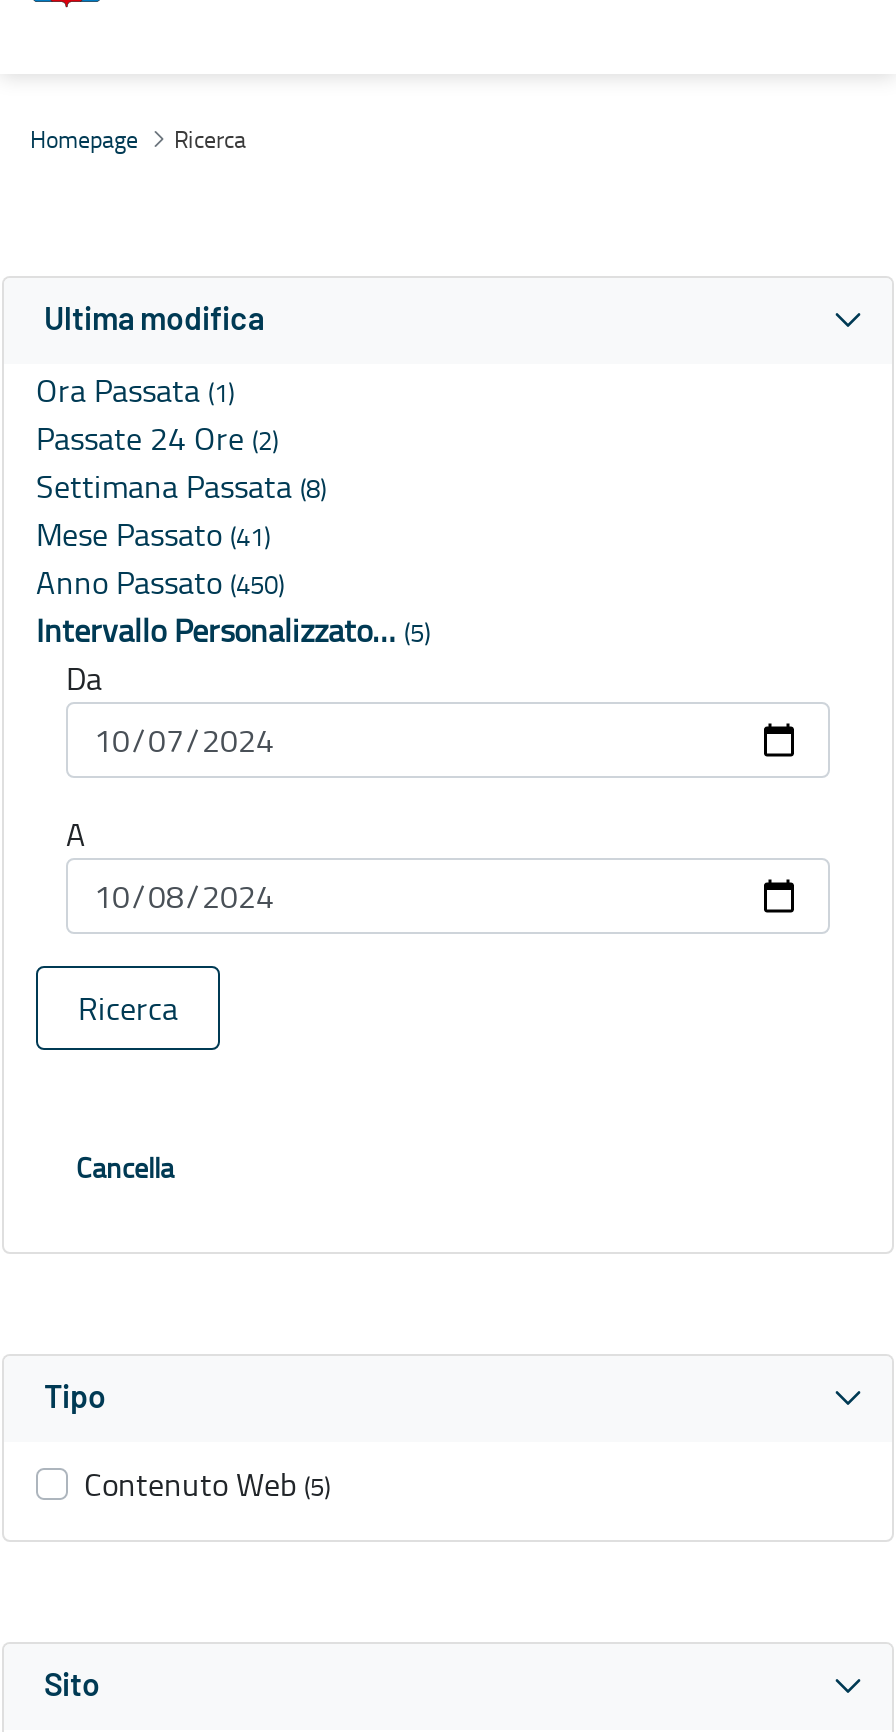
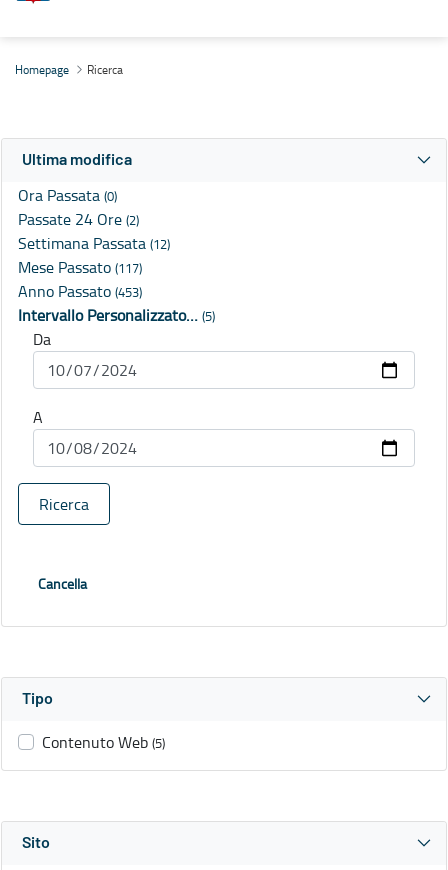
[36,369,234,413] Ora Passata (1) -> [18,184,117,206] Ora Passata (0)
[36,465,326,509] Settimana Passata (8) -> [18,232,170,254] Settimana Passata (12)
[36,513,270,557] Mese Passato (41) -> [18,256,142,278] Mese Passato (117)
[36,561,284,605] Anno Passato (450) -> [18,280,142,302] Anno Passato (453)

